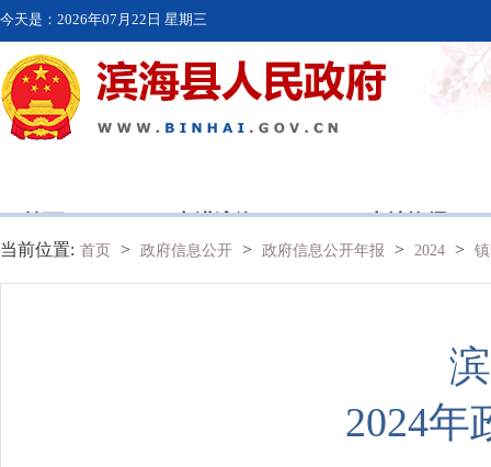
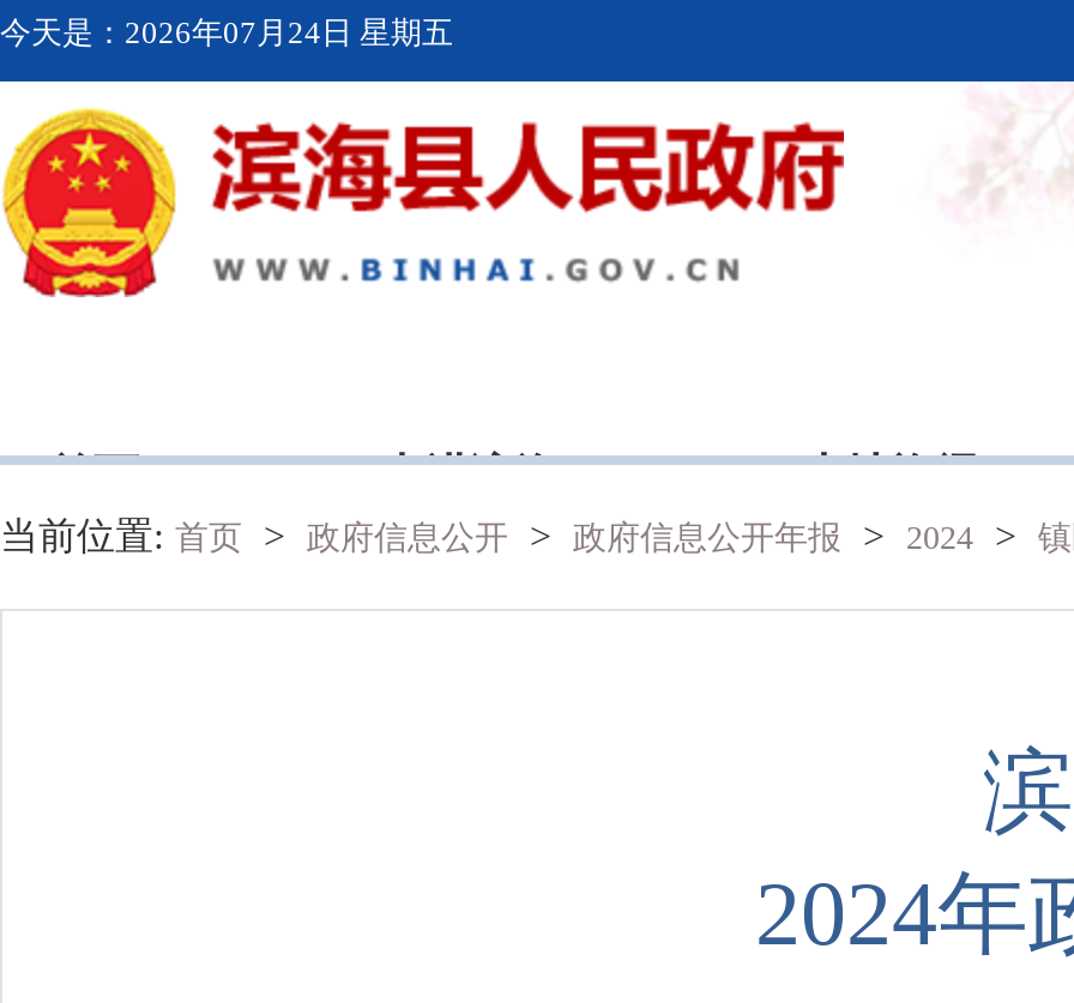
[0,11,207,27] 今天是：2026年07月22日 星期三 -> [0,14,453,50] 今天是：2026年07月24日 星期五

